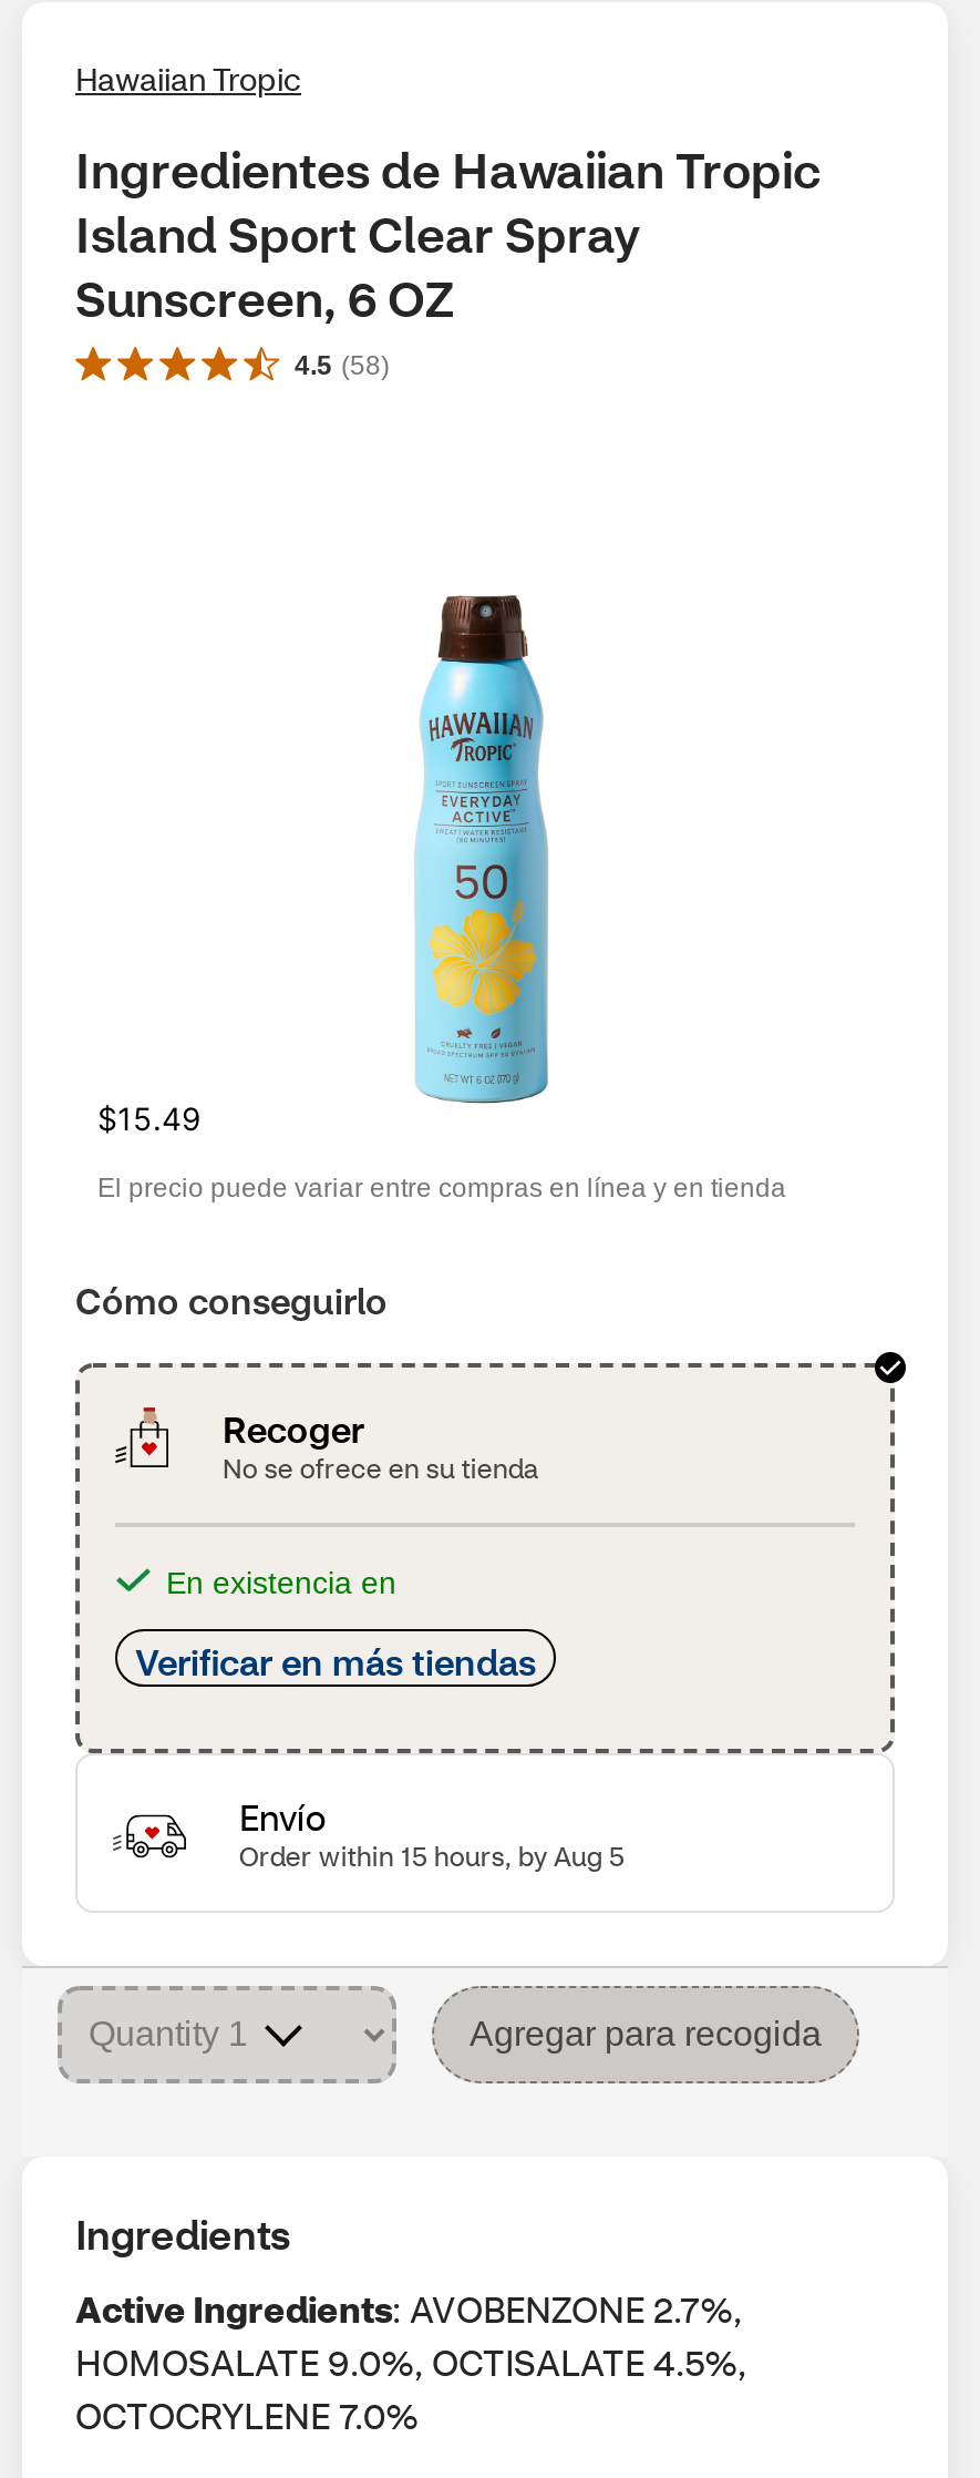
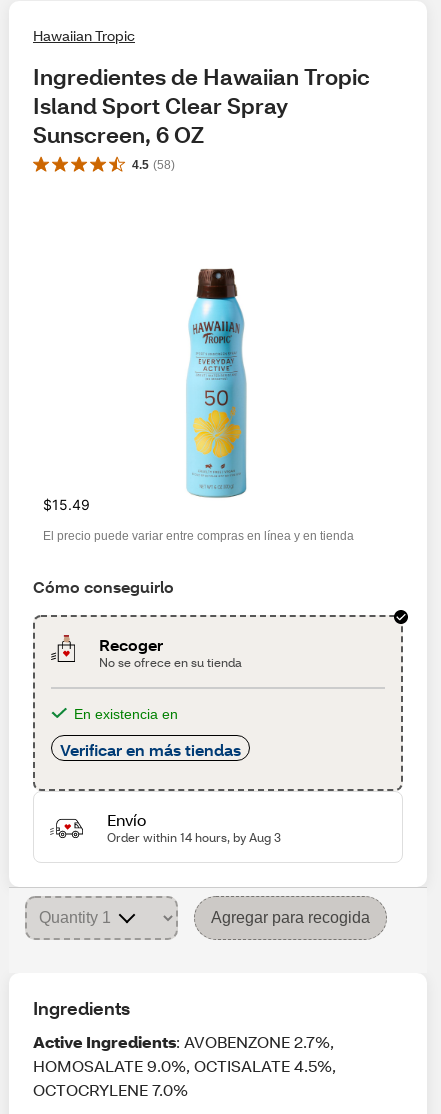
[239,1840,624,1873] Order within 15 hours, by Aug 5 -> [107,830,281,845] Order within 14 hours, by Aug 3

